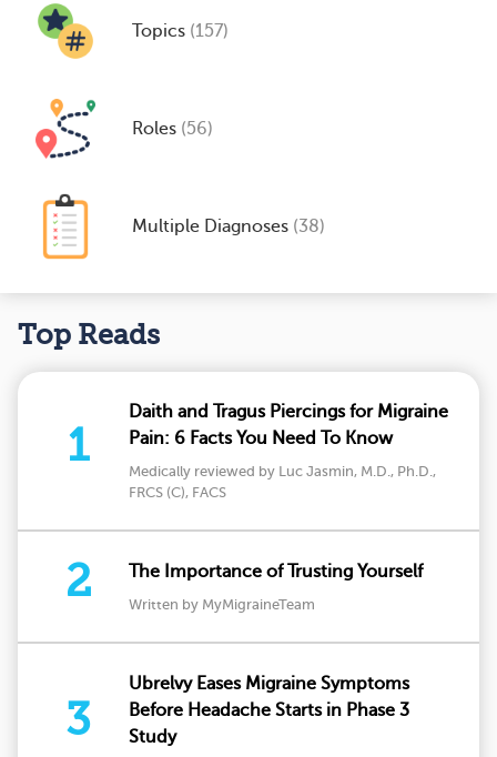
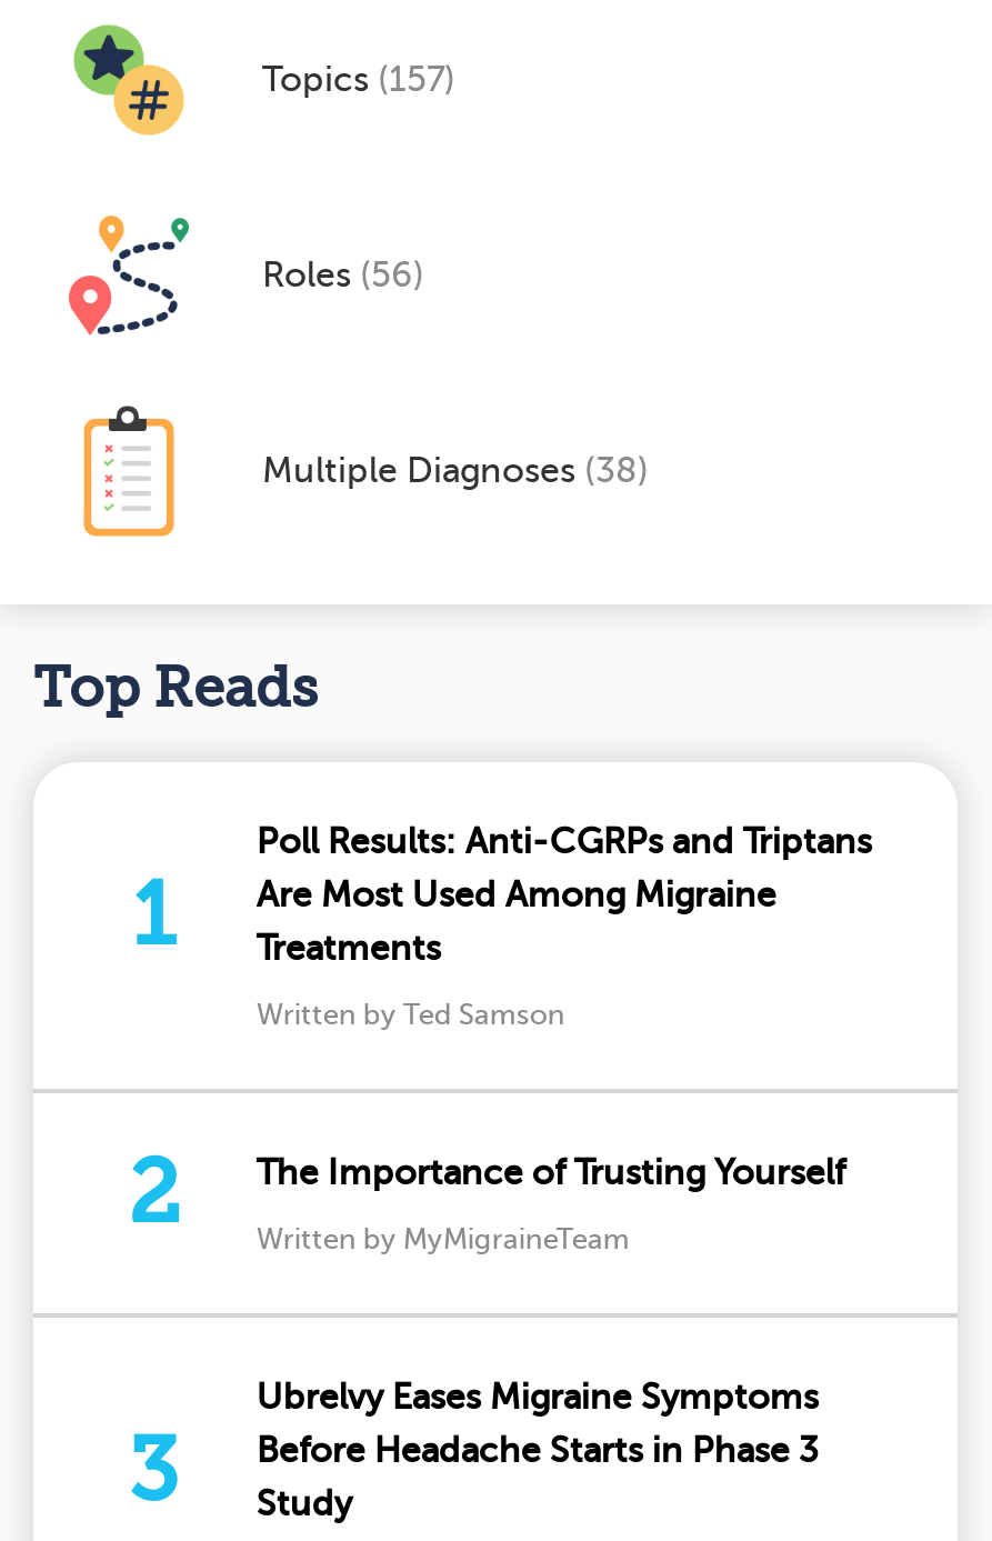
[129,402,449,448] Daith and Tragus Piercings for Migraine | Pain: 6 Facts You Need To Know -> [256,822,872,969] Poll Results: Anti-CGRPs and Triptans | Are Most Used Among Migraine | Treatments
[129,463,436,500] Medically reviewed by Luc Jasmin, M.D., Ph.D., | FRCS (C), FACS -> [256,997,565,1031] Written by Ted Samson

